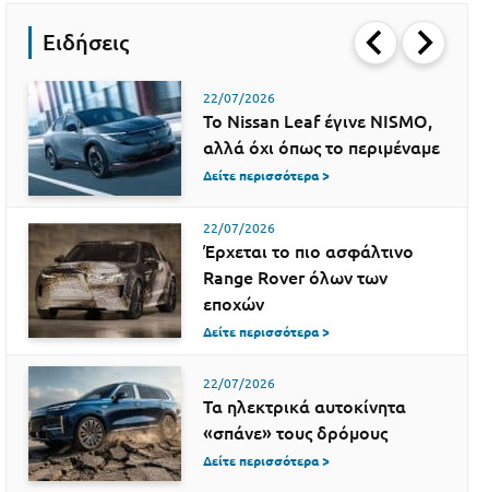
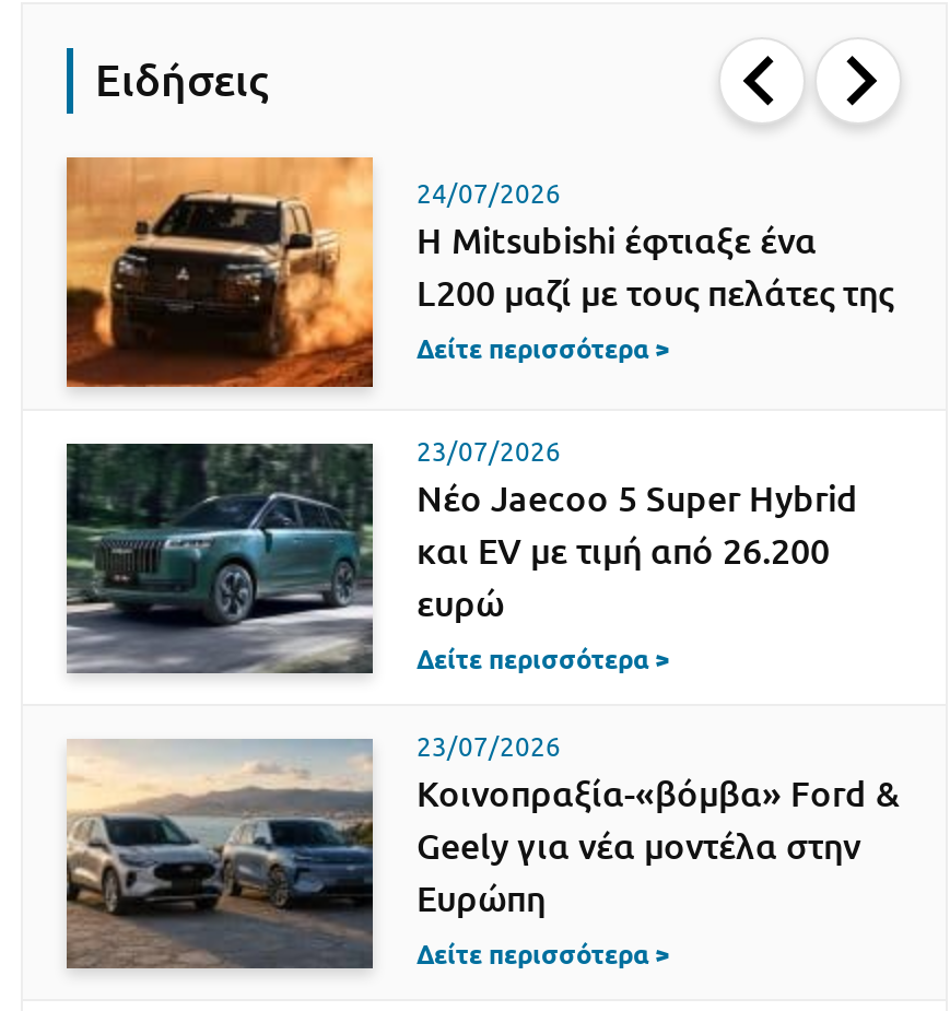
[27,80,440,197] [image] | 22/07/2026 | Το Nissan Leaf έγινε NISMO, | αλλά όχι όπως το περιμέναμε -> [64,154,893,388] [image] | 24/07/2026 | Η Mitsubishi έφτιαξε ένα | L200 μαζί με τους πελάτες της
[28,220,414,338] [image] | 22/07/2026 | Έρχεται το πιο ασφάλτινο | Range Rover όλων των | εποχών -> [67,437,858,672] [image] | 23/07/2026 | Νέο Jaecoo 5 Super Hybrid | και EV με τιμή από 26.200 | ευρώ
[27,365,406,483] [image] | 22/07/2026 | Τα ηλεκτρικά αυτοκίνητα | «σπάνε» τους δρόμους -> [67,733,900,996] [image] | 23/07/2026 | Κοινοπραξία-«βόμβα» Ford & | Geely για νέα μοντέλα στην | Ευρώπη

